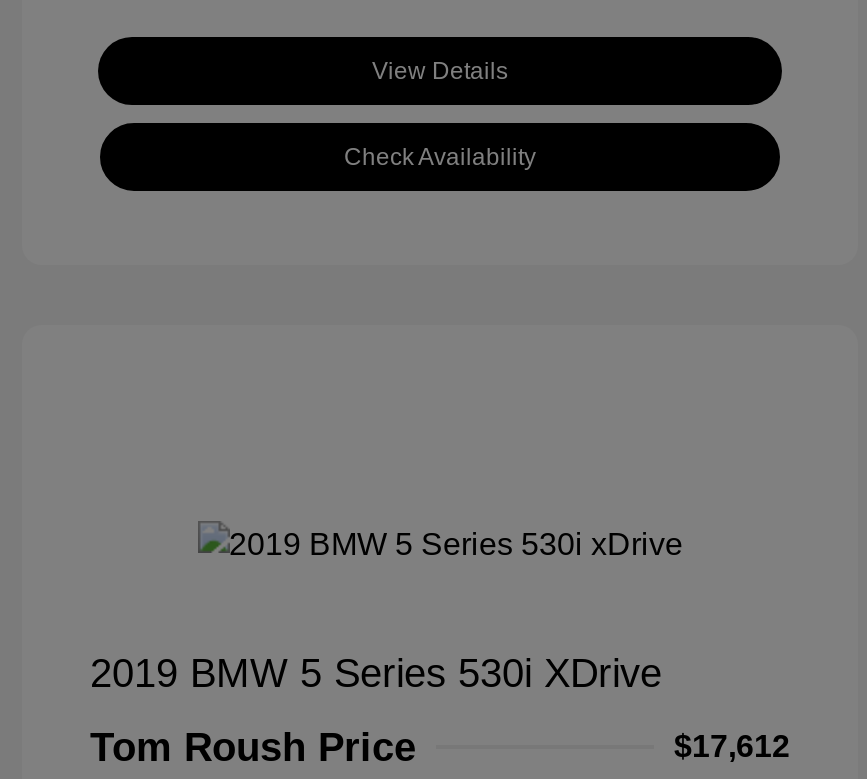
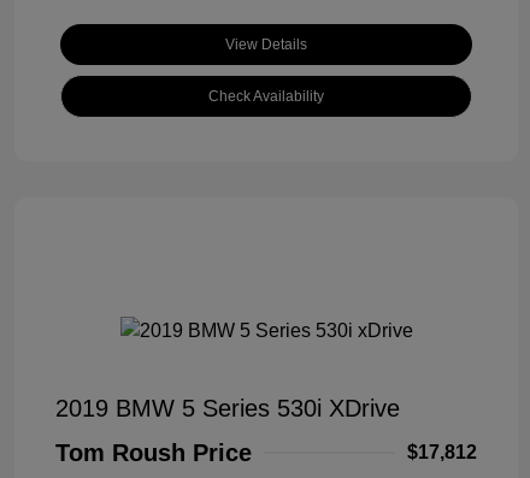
[674,729,790,763] $17,612 -> [407,442,477,462] $17,812

